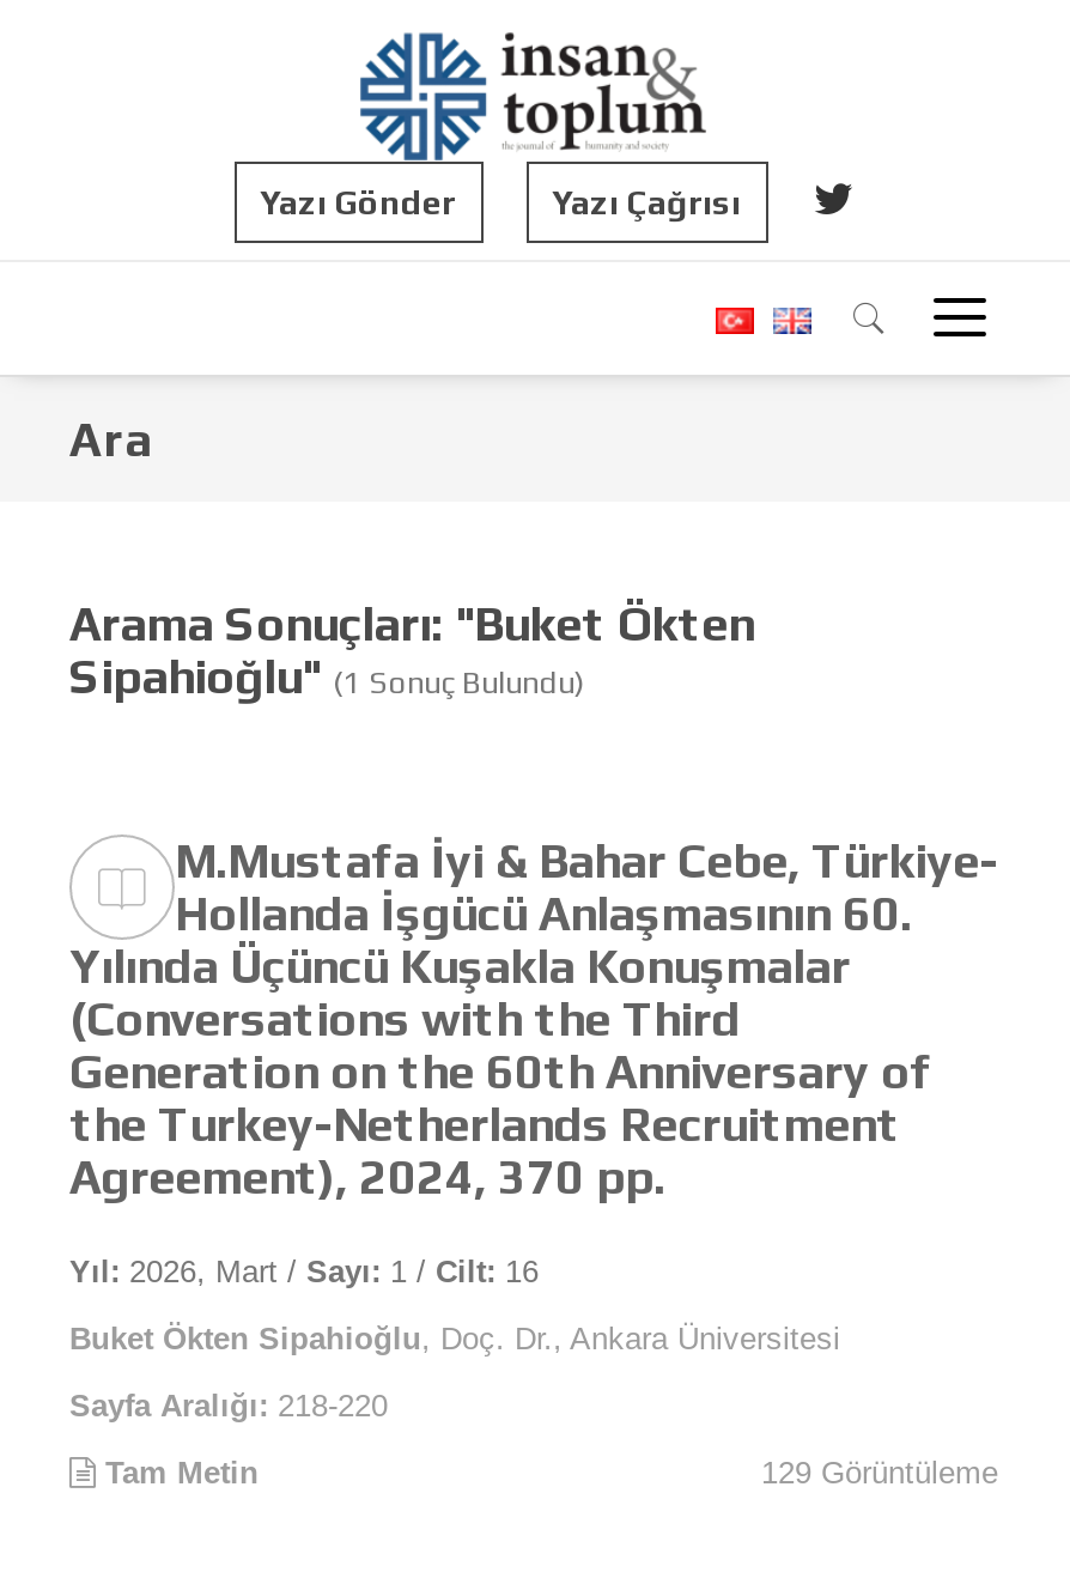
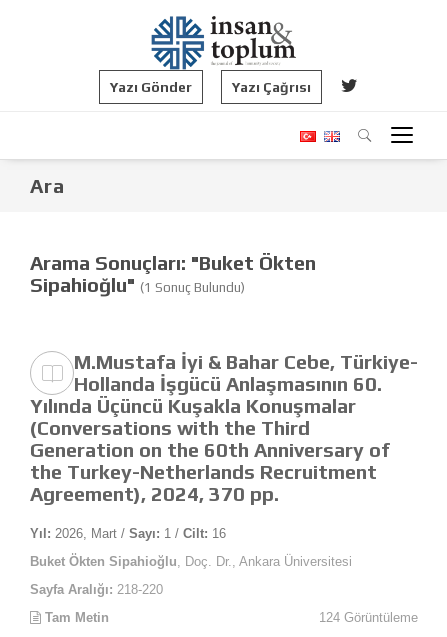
[761,1453,998,1489] 129 Görüntüleme -> [319,609,418,624] 124 Görüntüleme

